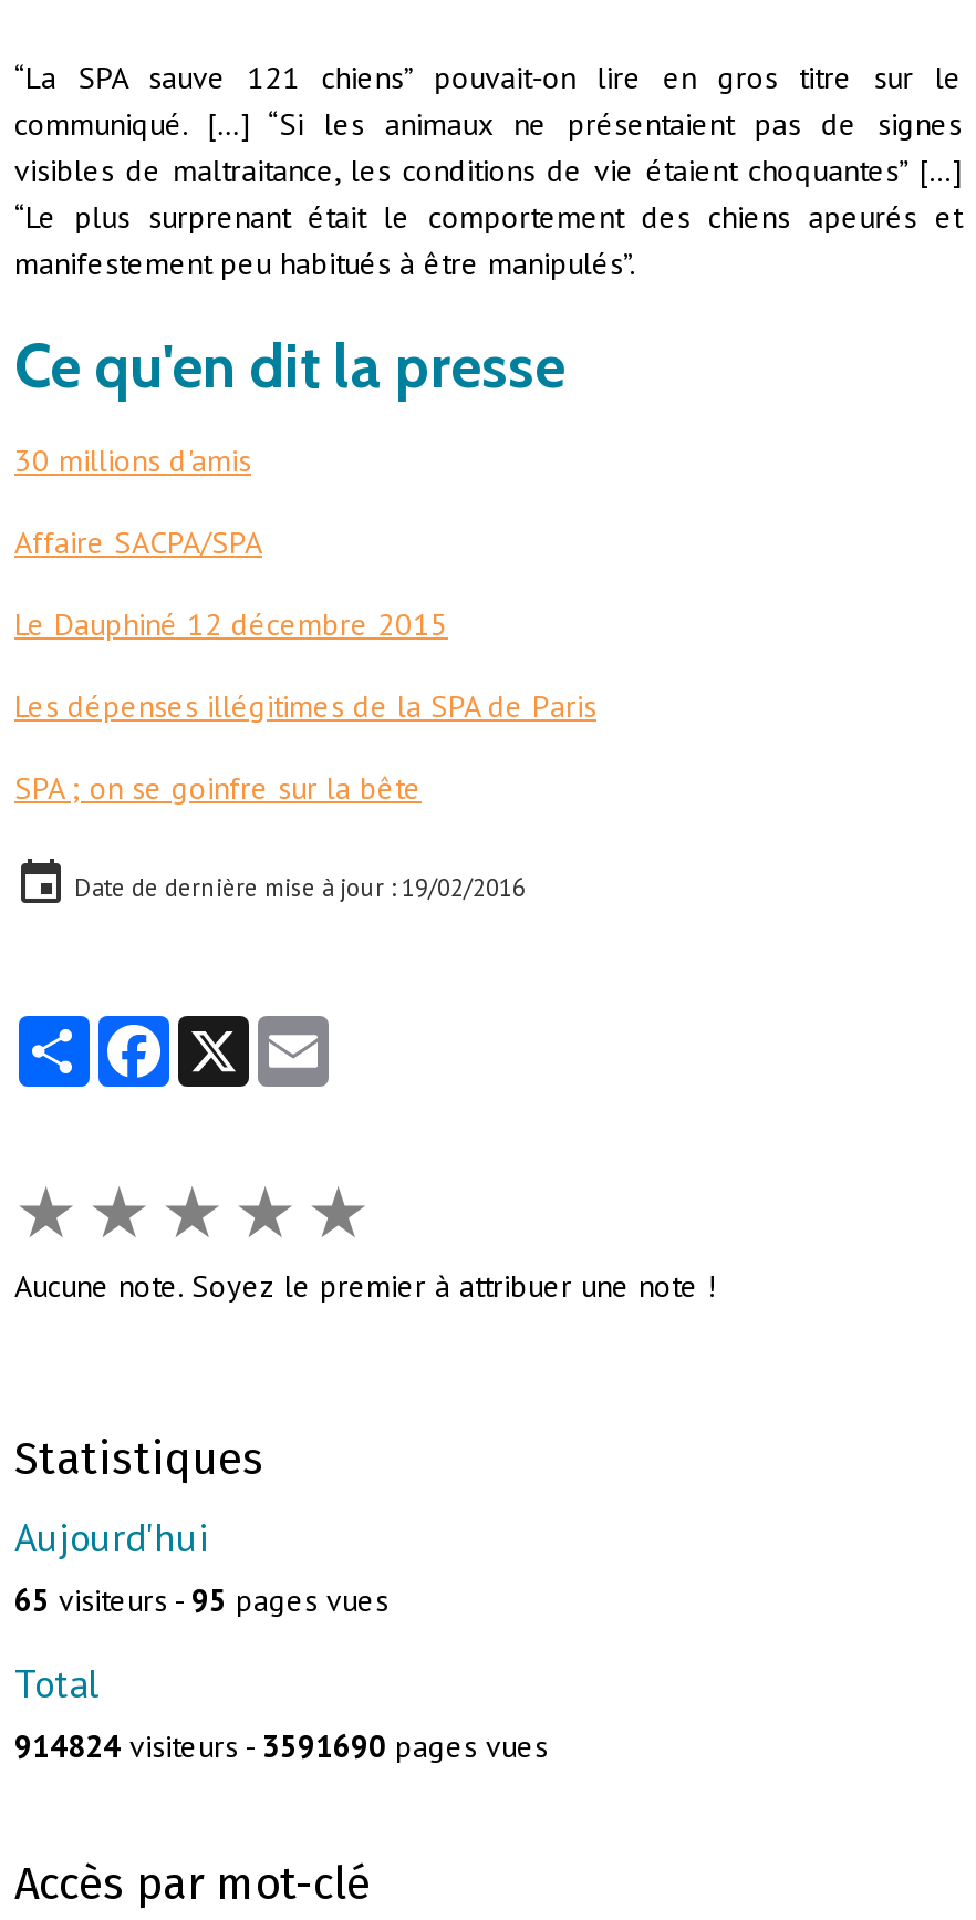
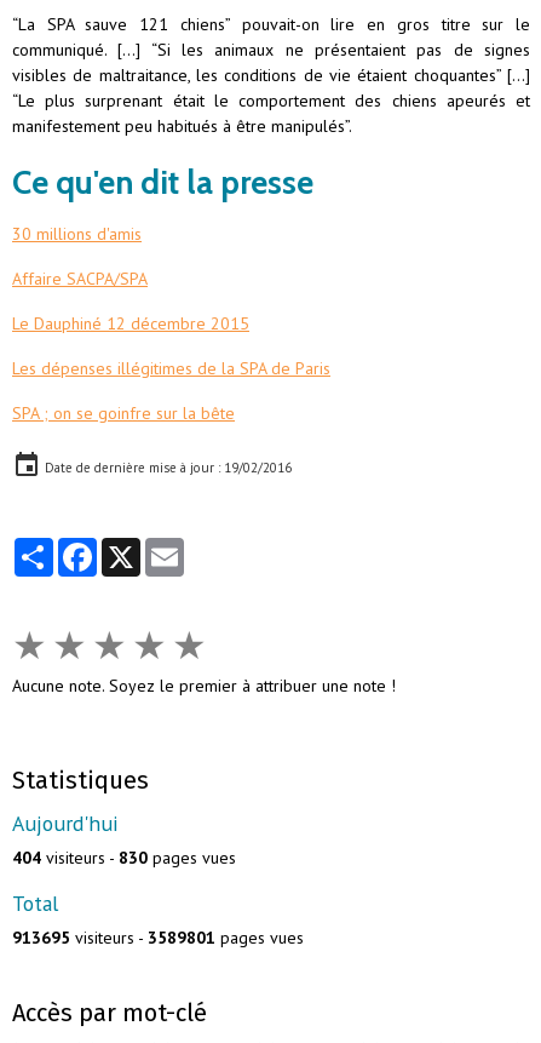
[14,1580,388,1620] 65 visiteurs - 95 pages vues -> [12,847,236,869] 404 visiteurs - 830 pages vues
[14,1726,548,1766] 914824 visiteurs - 3591690 pages vues -> [12,927,304,949] 913695 visiteurs - 3589801 pages vues

